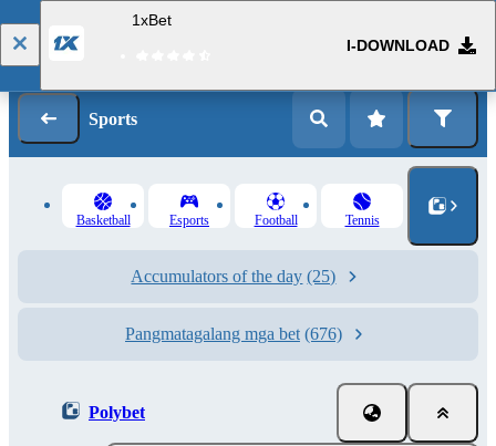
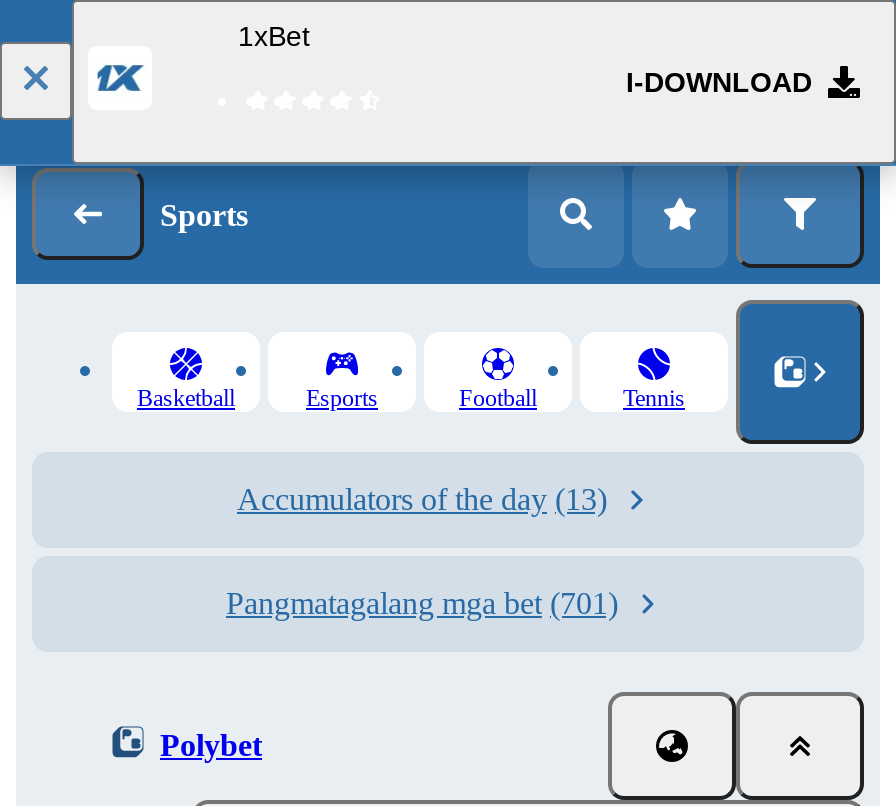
[131,267,336,286] Accumulators of the day (25) -> [237,482,607,516] Accumulators of the day (13)
[125,324,342,343] Pangmatagalang mga bet (676) -> [226,586,618,620] Pangmatagalang mga bet (701)

